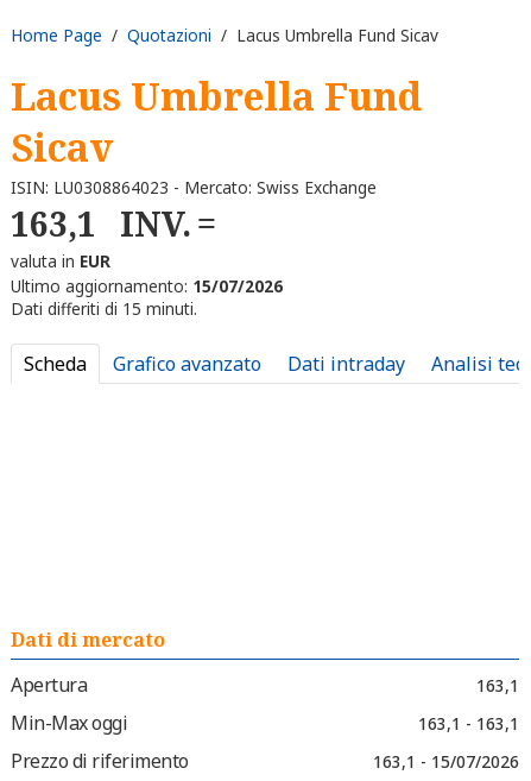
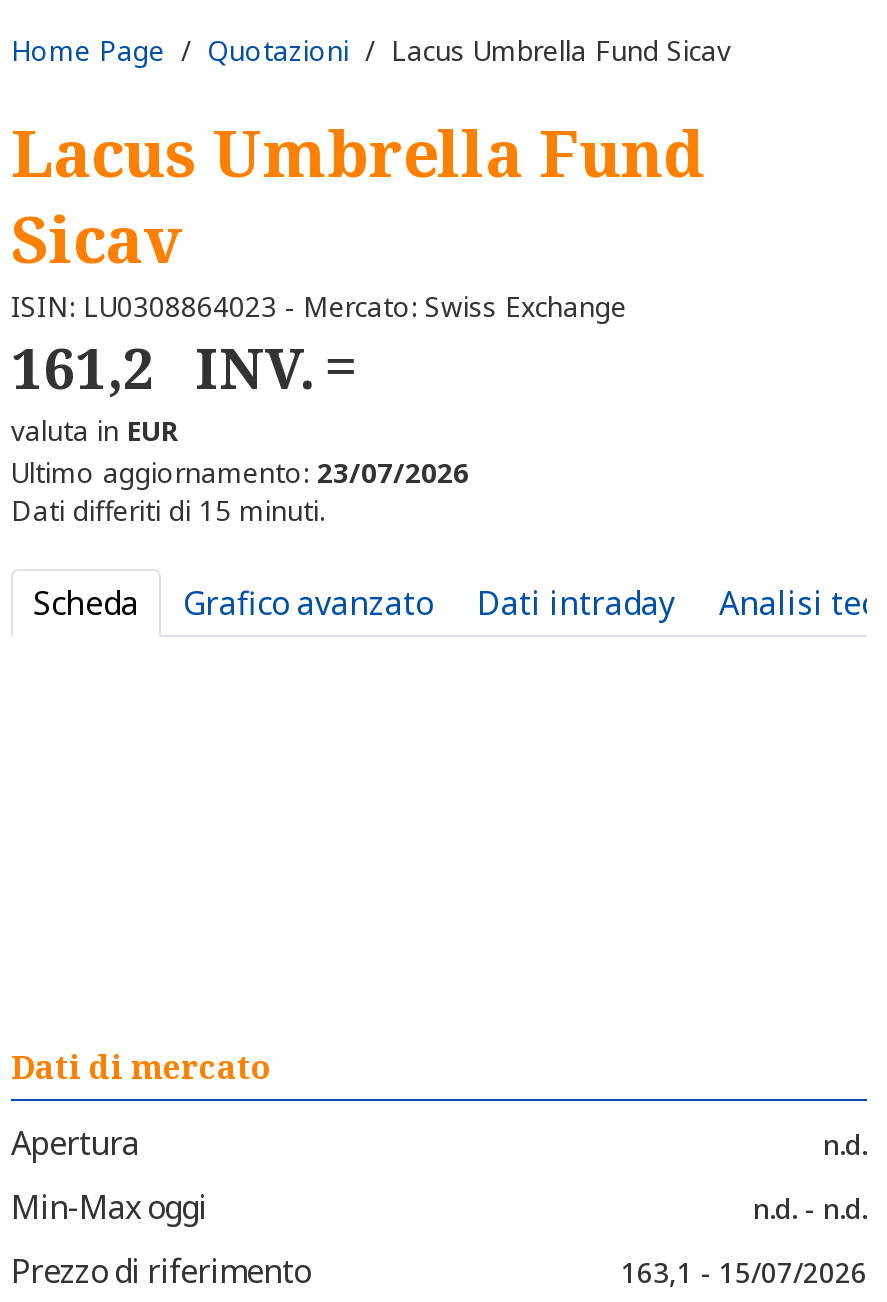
[11,201,191,246] 163,1 INV. -> [11,329,315,405] 161,2 INV.
[11,275,283,297] Ultimo aggiornamento: 15/07/2026 -> [11,453,469,491] Ultimo aggiornamento: 23/07/2026
[476,673,519,696] 163,1 -> [823,1124,867,1162] n.d.
[418,711,519,734] 163,1 - 163,1 -> [753,1188,867,1226] n.d. - n.d.

